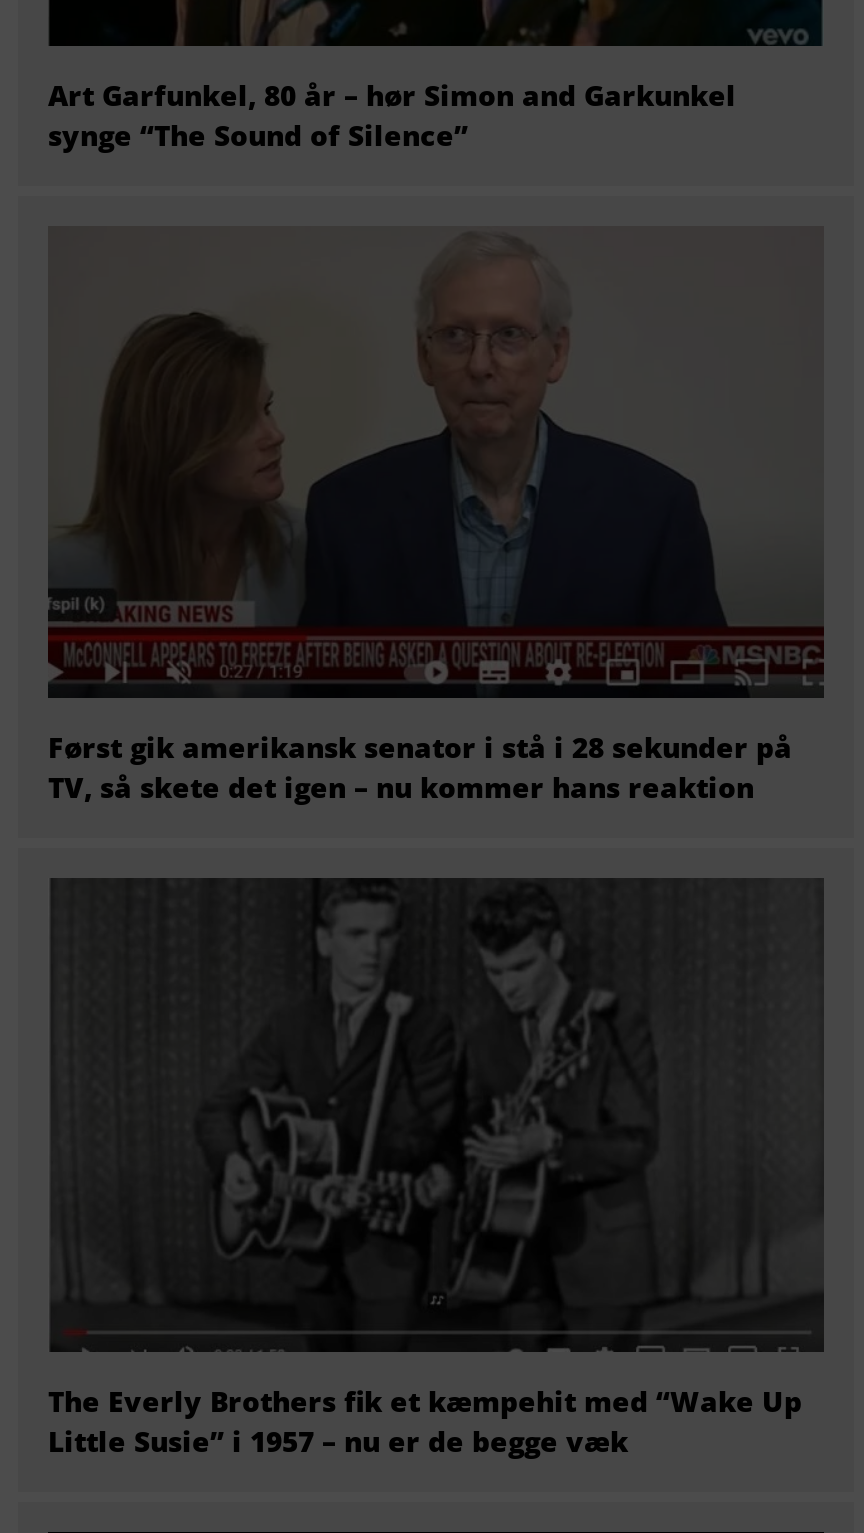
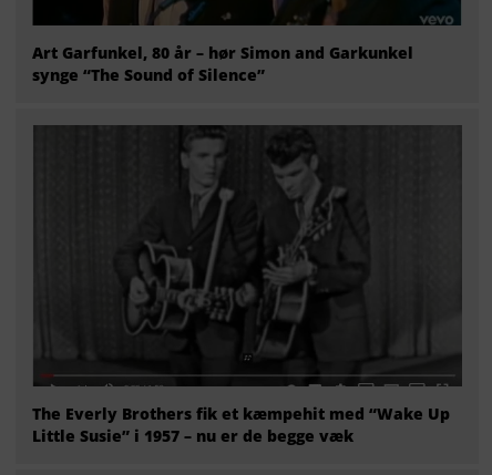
[48,228,824,806] [image] | Først gik amerikansk senator i stå i 28 sekunder på | TV, så skete det igen – nu kommer hans reaktion -> none

